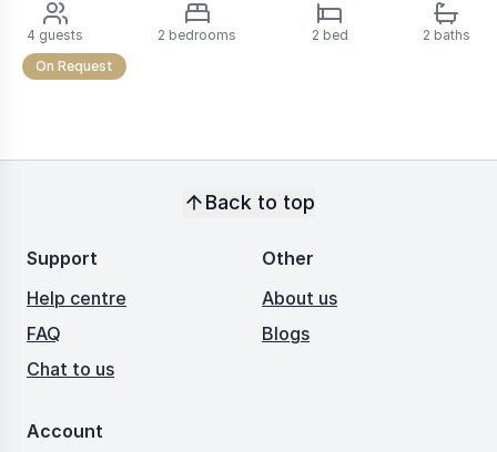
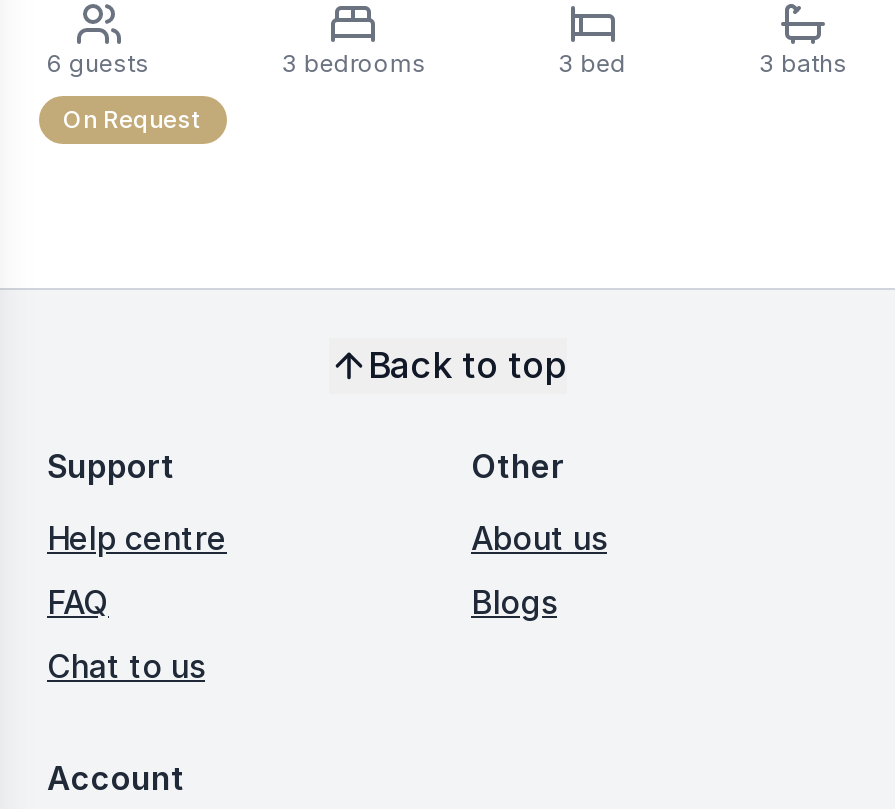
[27,27,470,43] 4 guests | 2 bedrooms | 2 bed | 2 baths -> [47,48,847,78] 6 guests | 3 bedrooms | 3 bed | 3 baths

